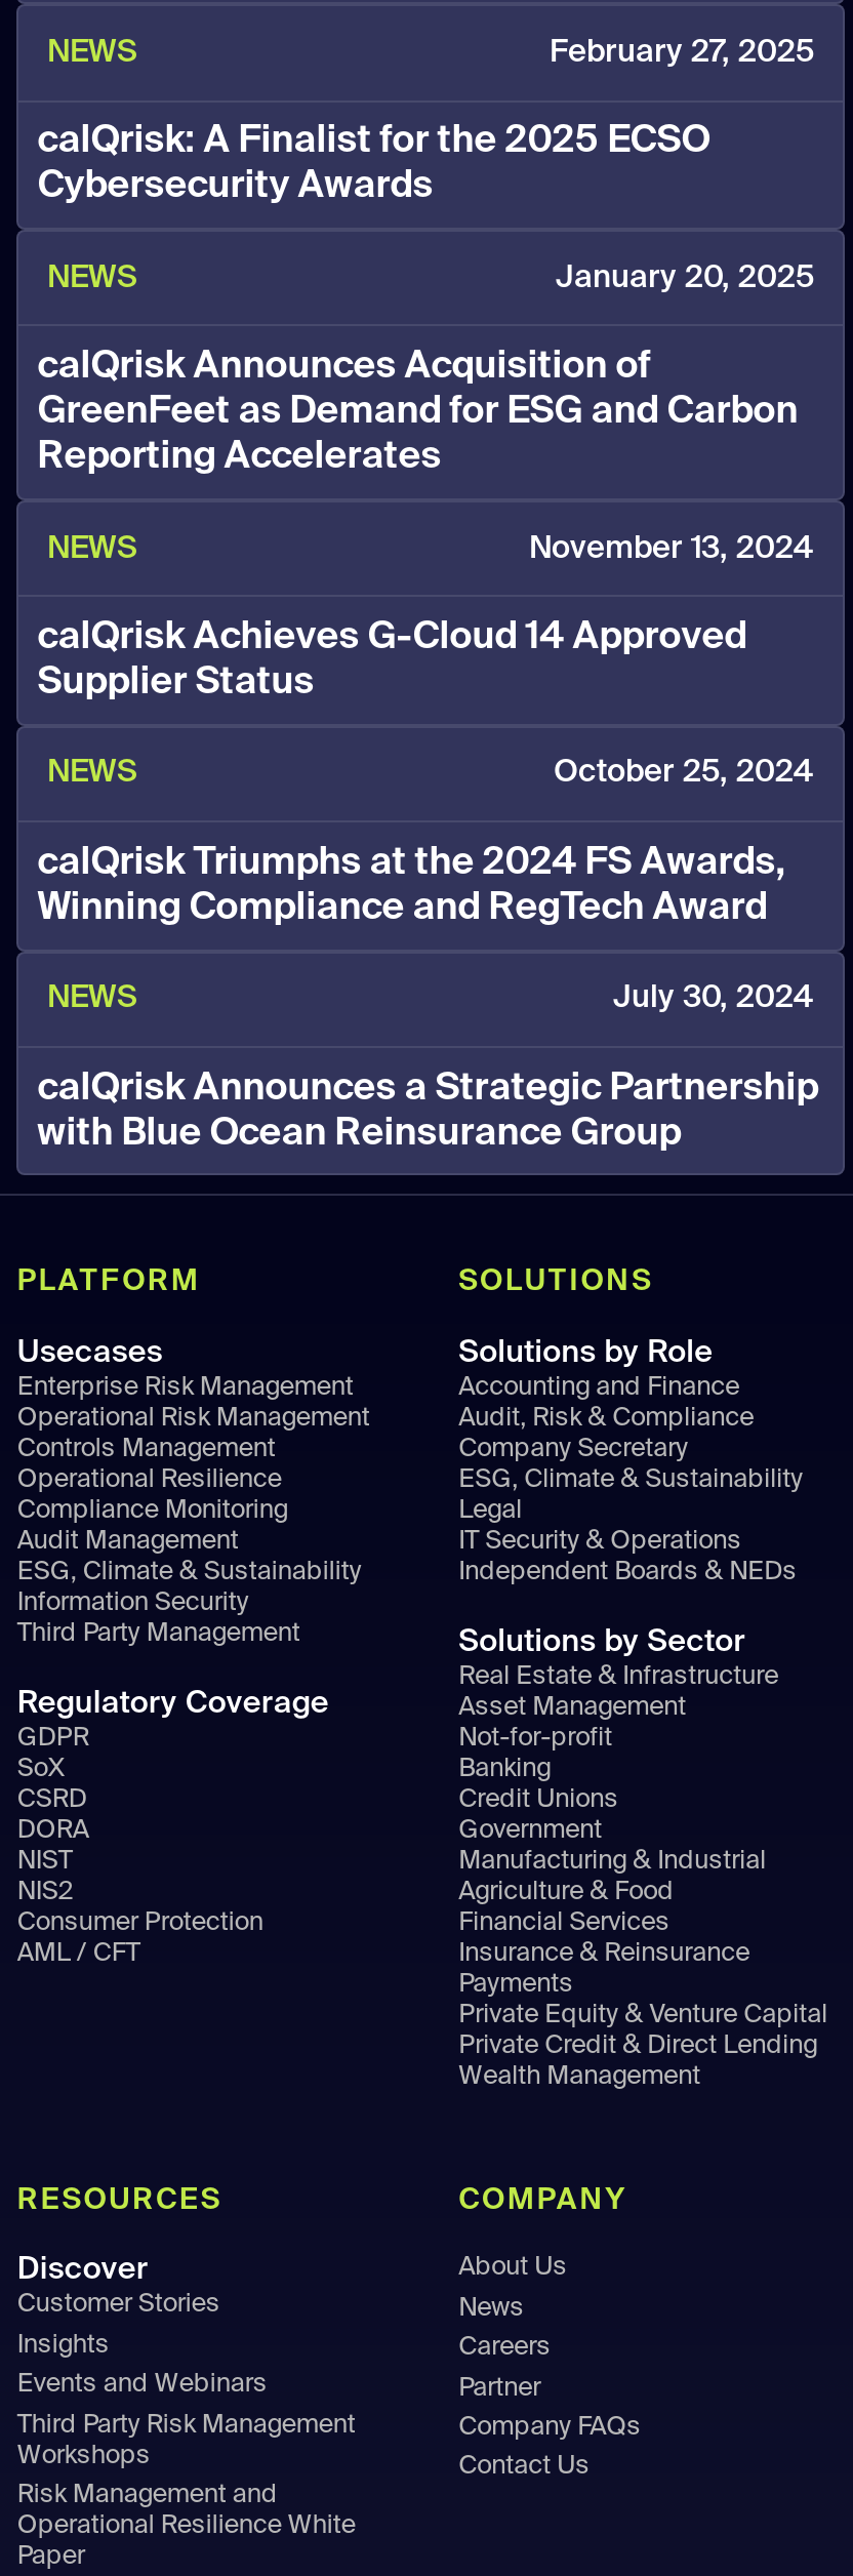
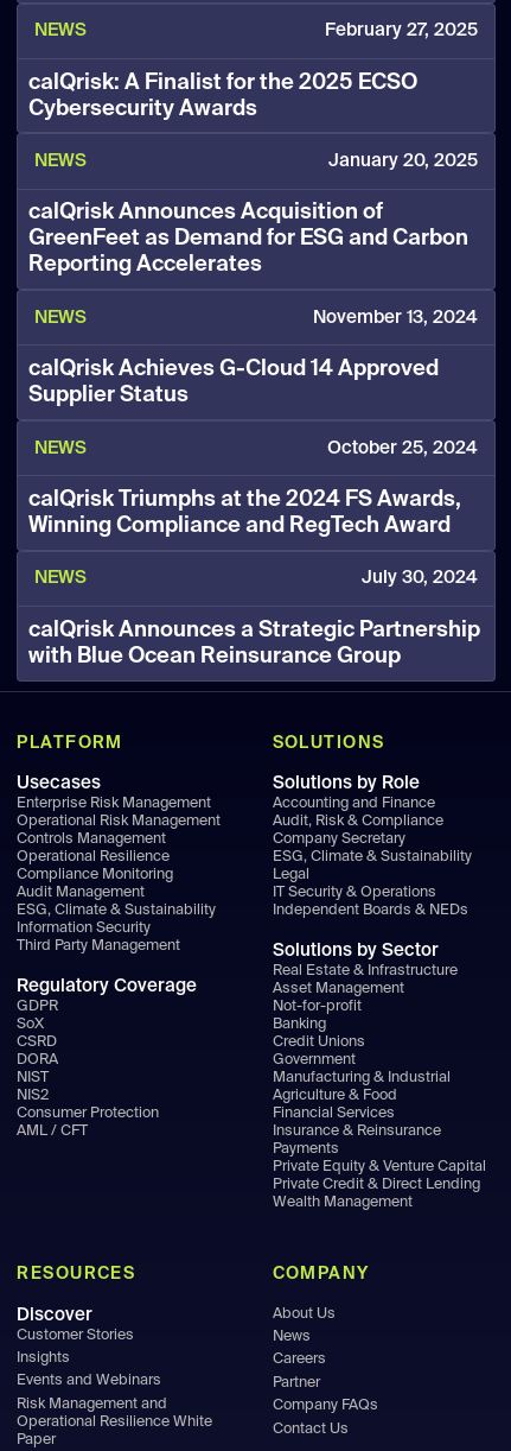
[17,2412,356,2469] Third Party Risk Management | Workshops -> none

